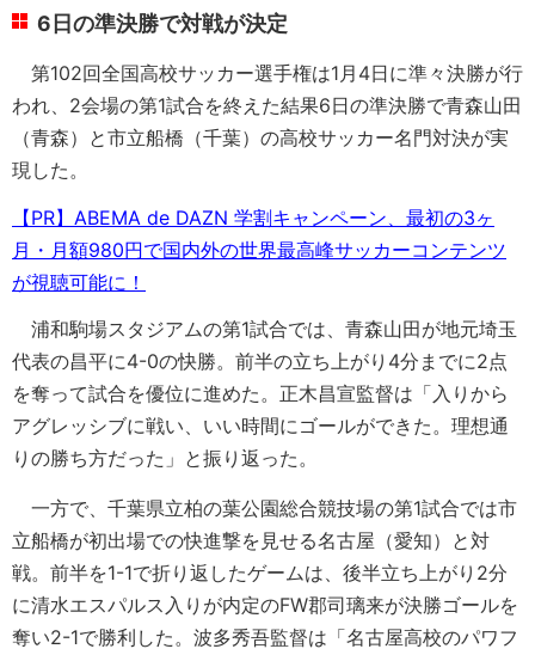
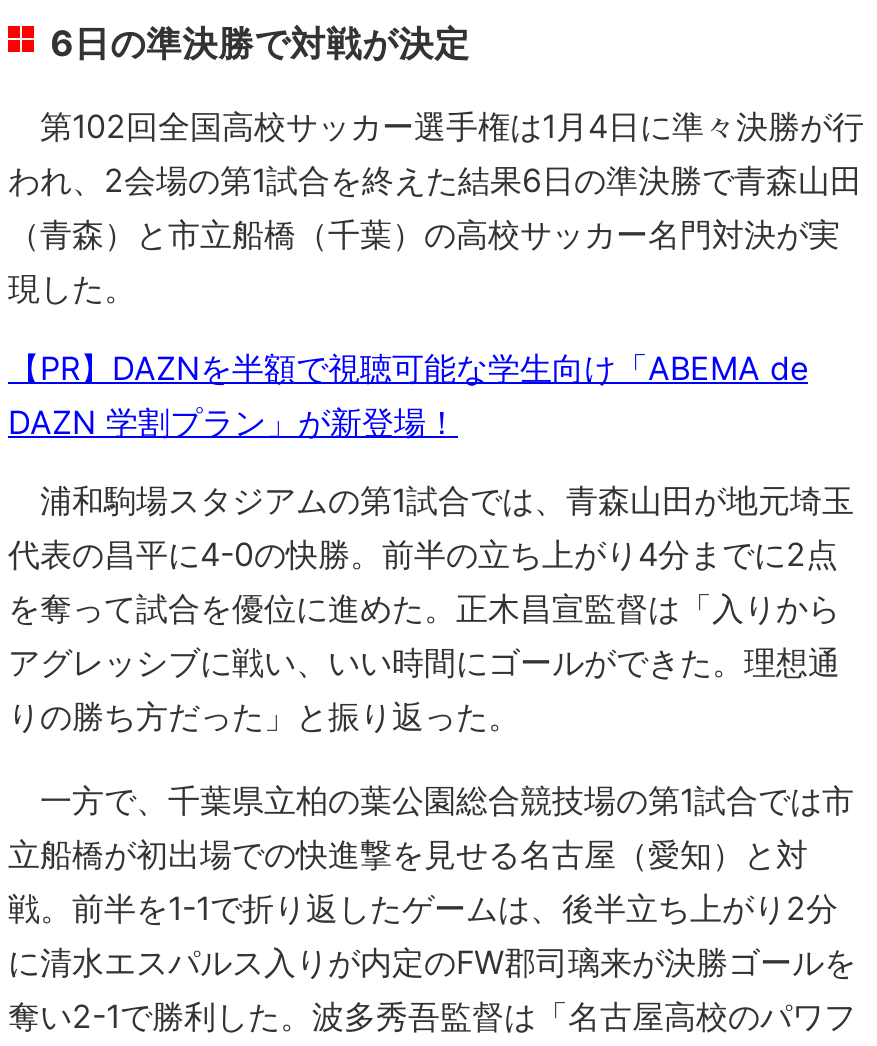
[12,205,506,293] 【PR】ABEMA de DAZN 学割キャンペーン、最初の3ヶ | 月・月額980円で国内外の世界最高峰サッカーコンテンツ | が視聴可能に！ -> [8,347,808,441] 【PR】DAZNを半額で視聴可能な学生向け「ABEMA de | DAZN 学割プラン」が新登場！

